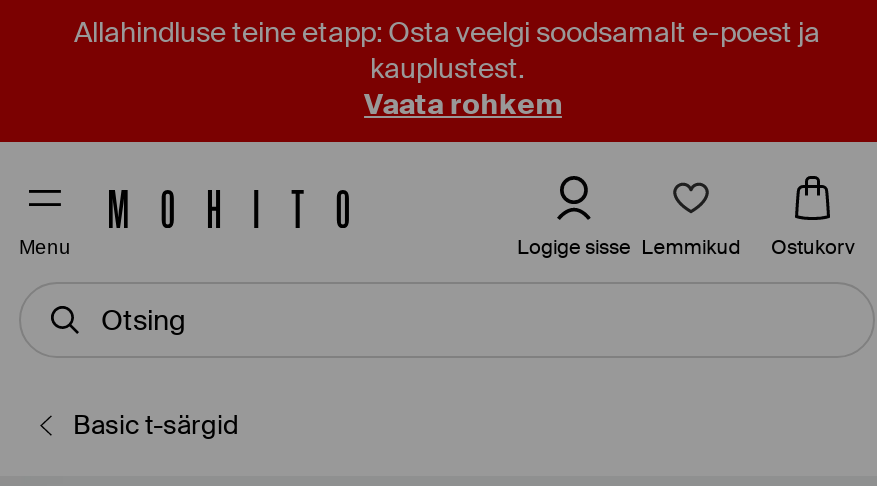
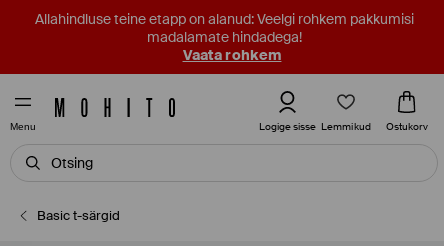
[74,14,820,86] Allahindluse teine etapp: Osta veelgi soodsamalt e-poest ja | kauplustest. -> [34,10,413,46] Allahindluse teine etapp on alanud: Veelgi rohkem pakkumisi | madalamate hindadega!

